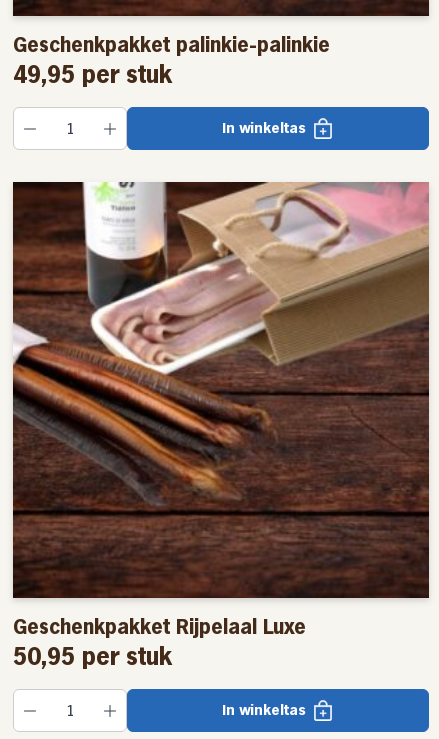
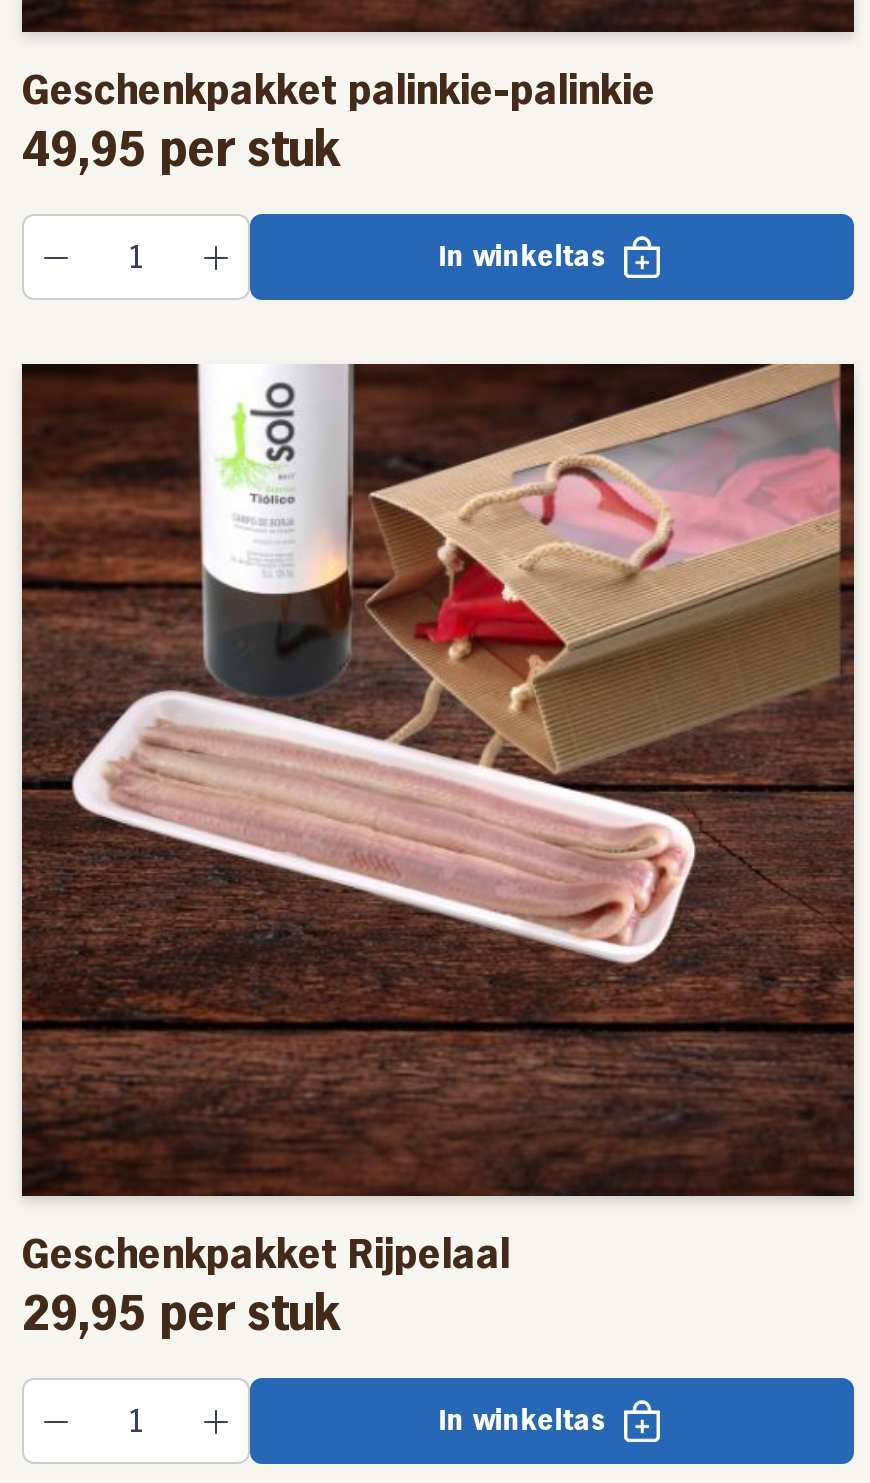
[12,181,429,506] [image] -> [20,362,856,1010] [image]
[13,615,306,671] Geschenkpakket Rijpelaal Luxe | 50,95 per stuk -> [22,1230,510,1342] Geschenkpakket Rijpelaal | 29,95 per stuk

